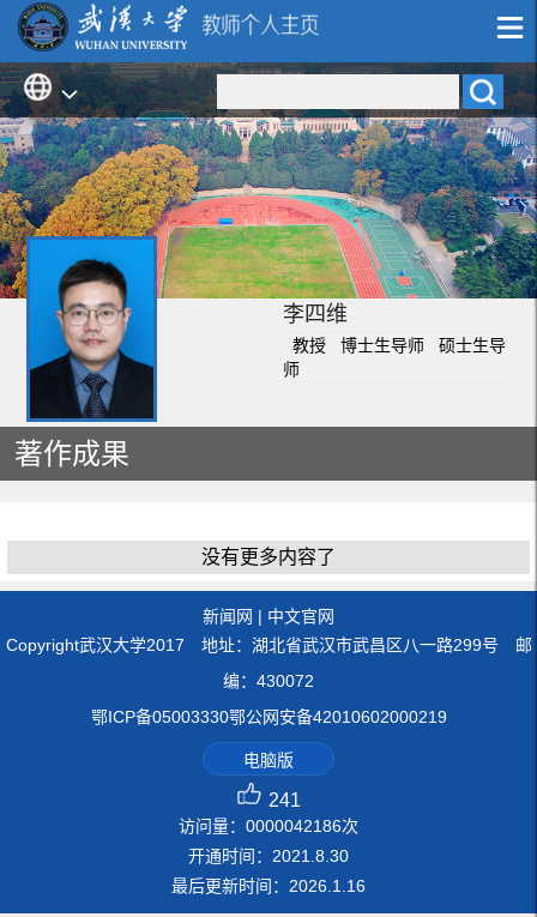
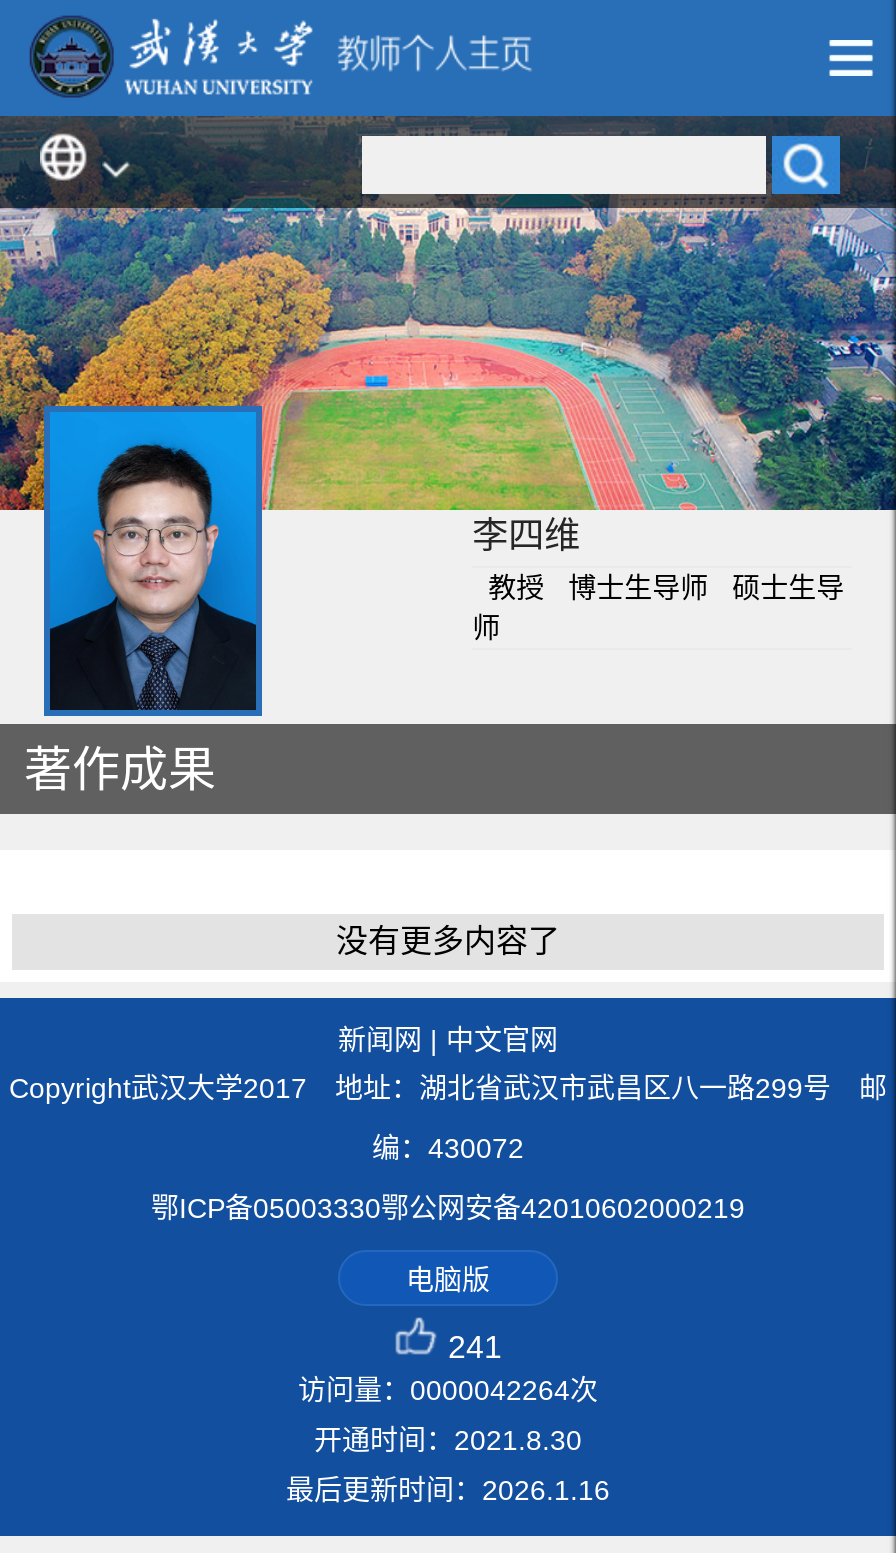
[179,816,358,835] 访问量：0000042186次 -> [298,1373,598,1405] 访问量：0000042264次

